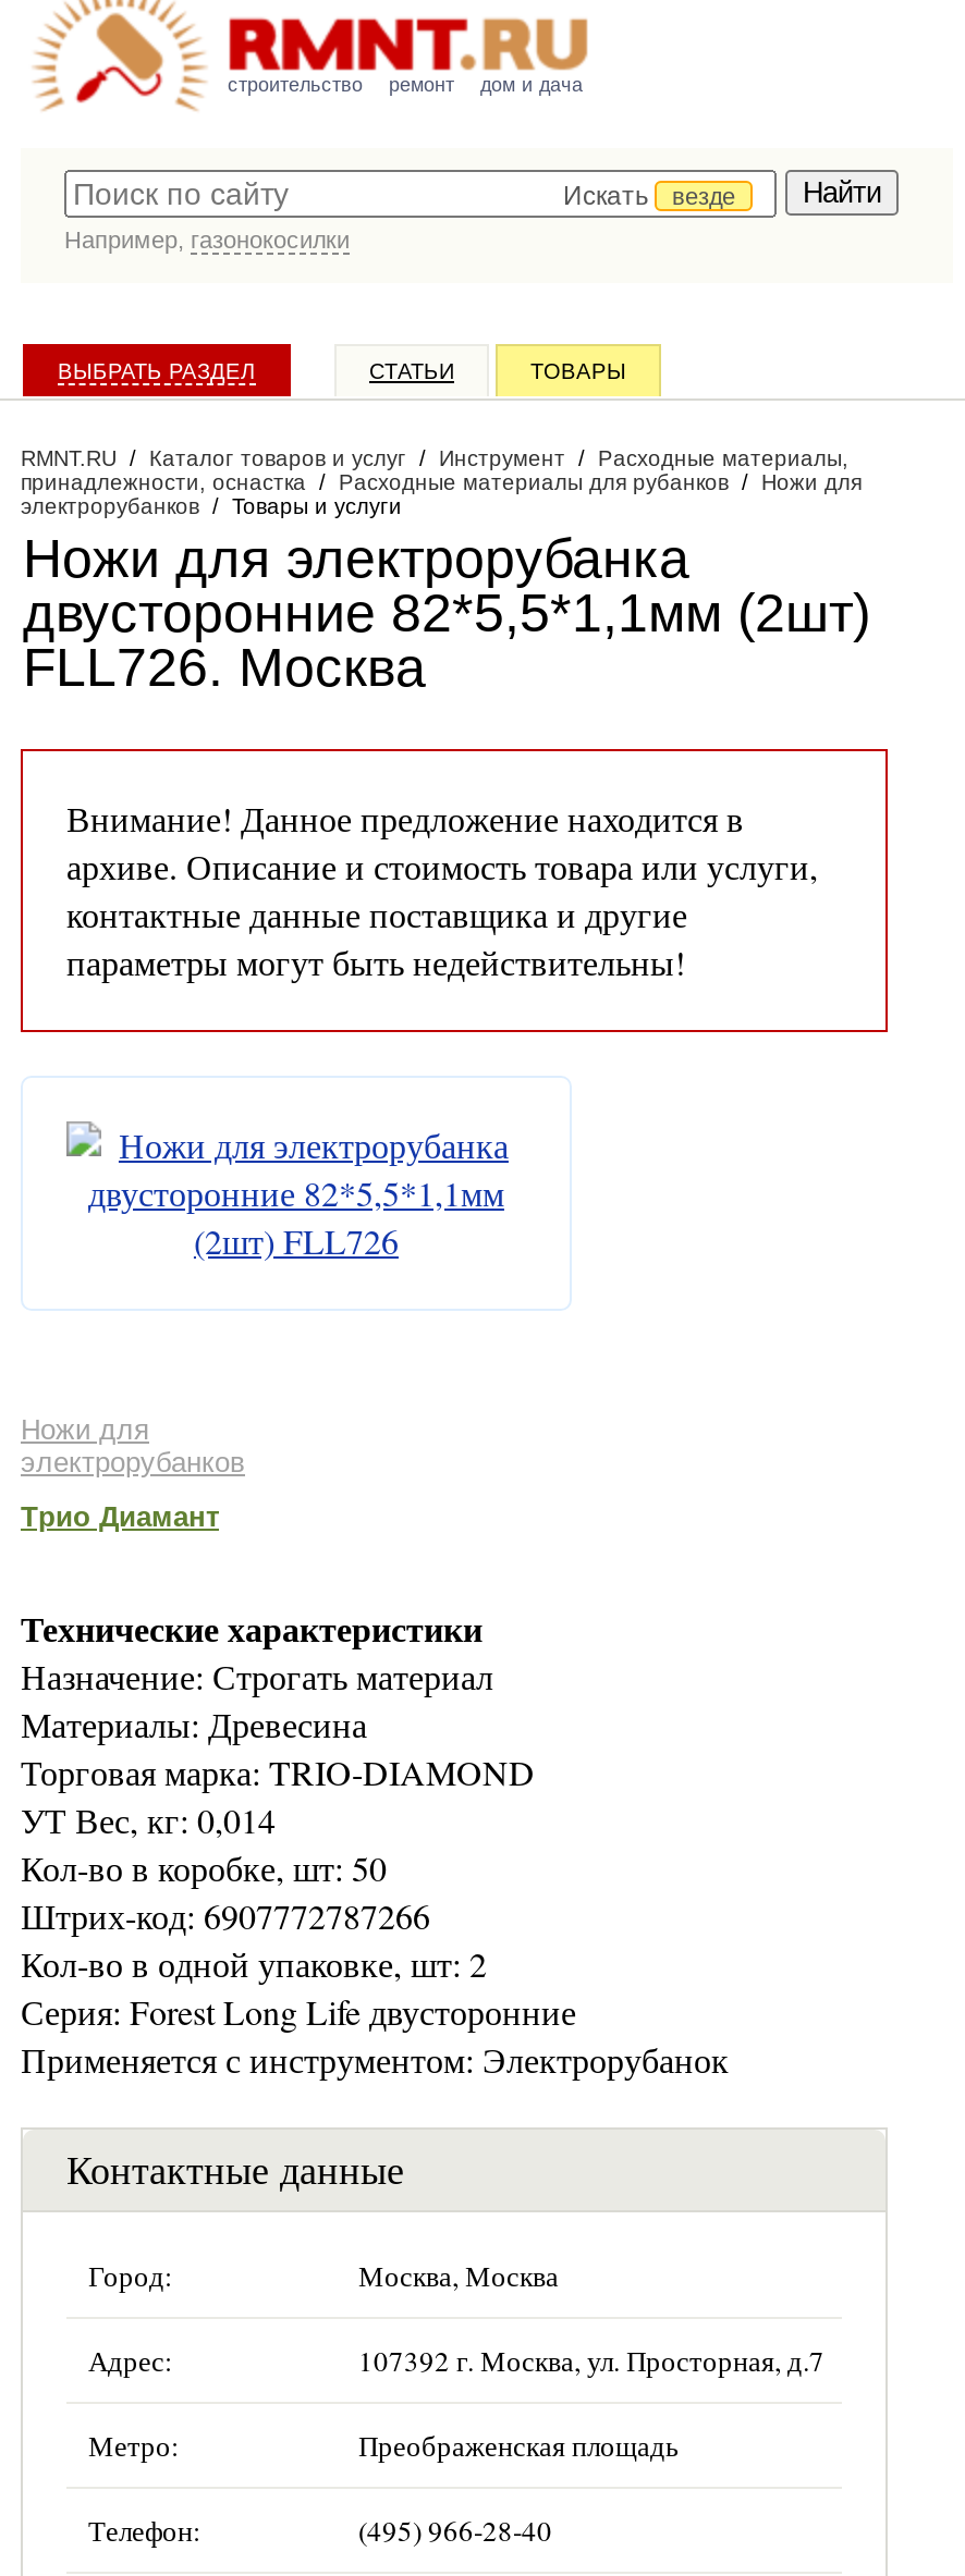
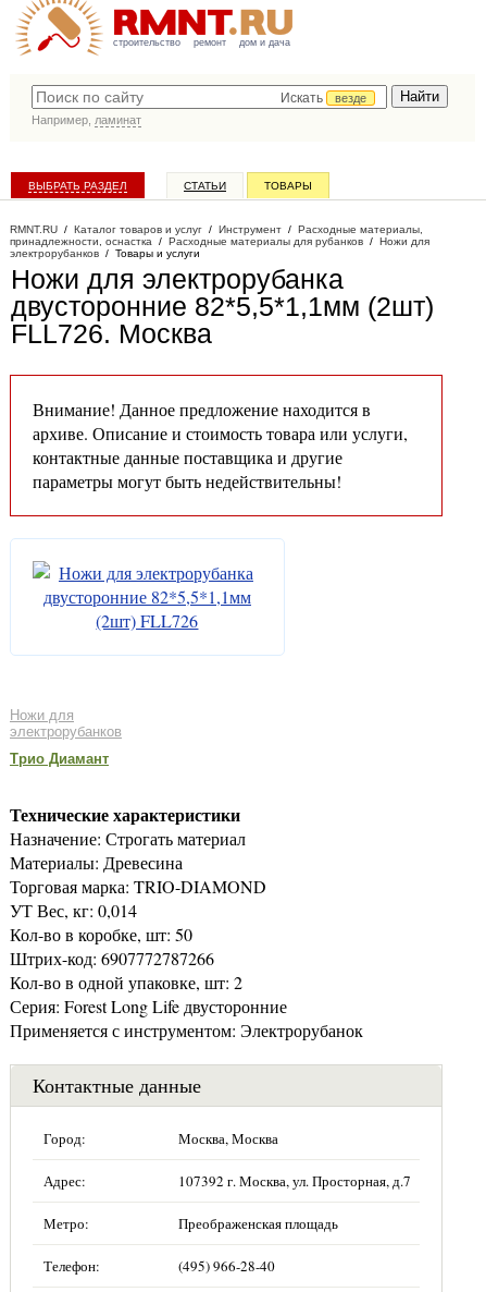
[64,226,350,253] Например, газонокосилки -> [32,113,141,126] Например, ламинат

